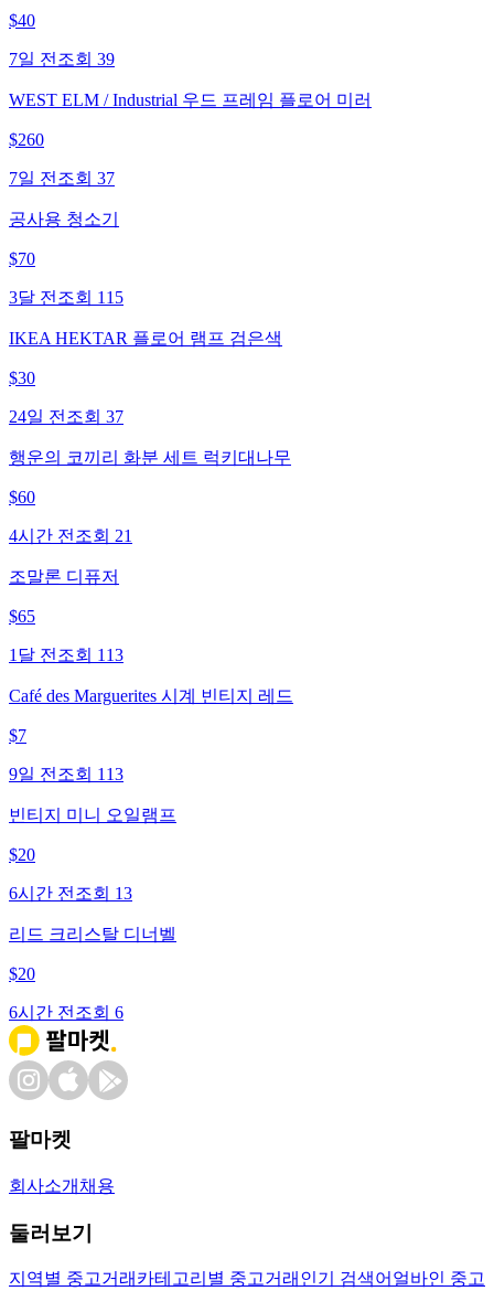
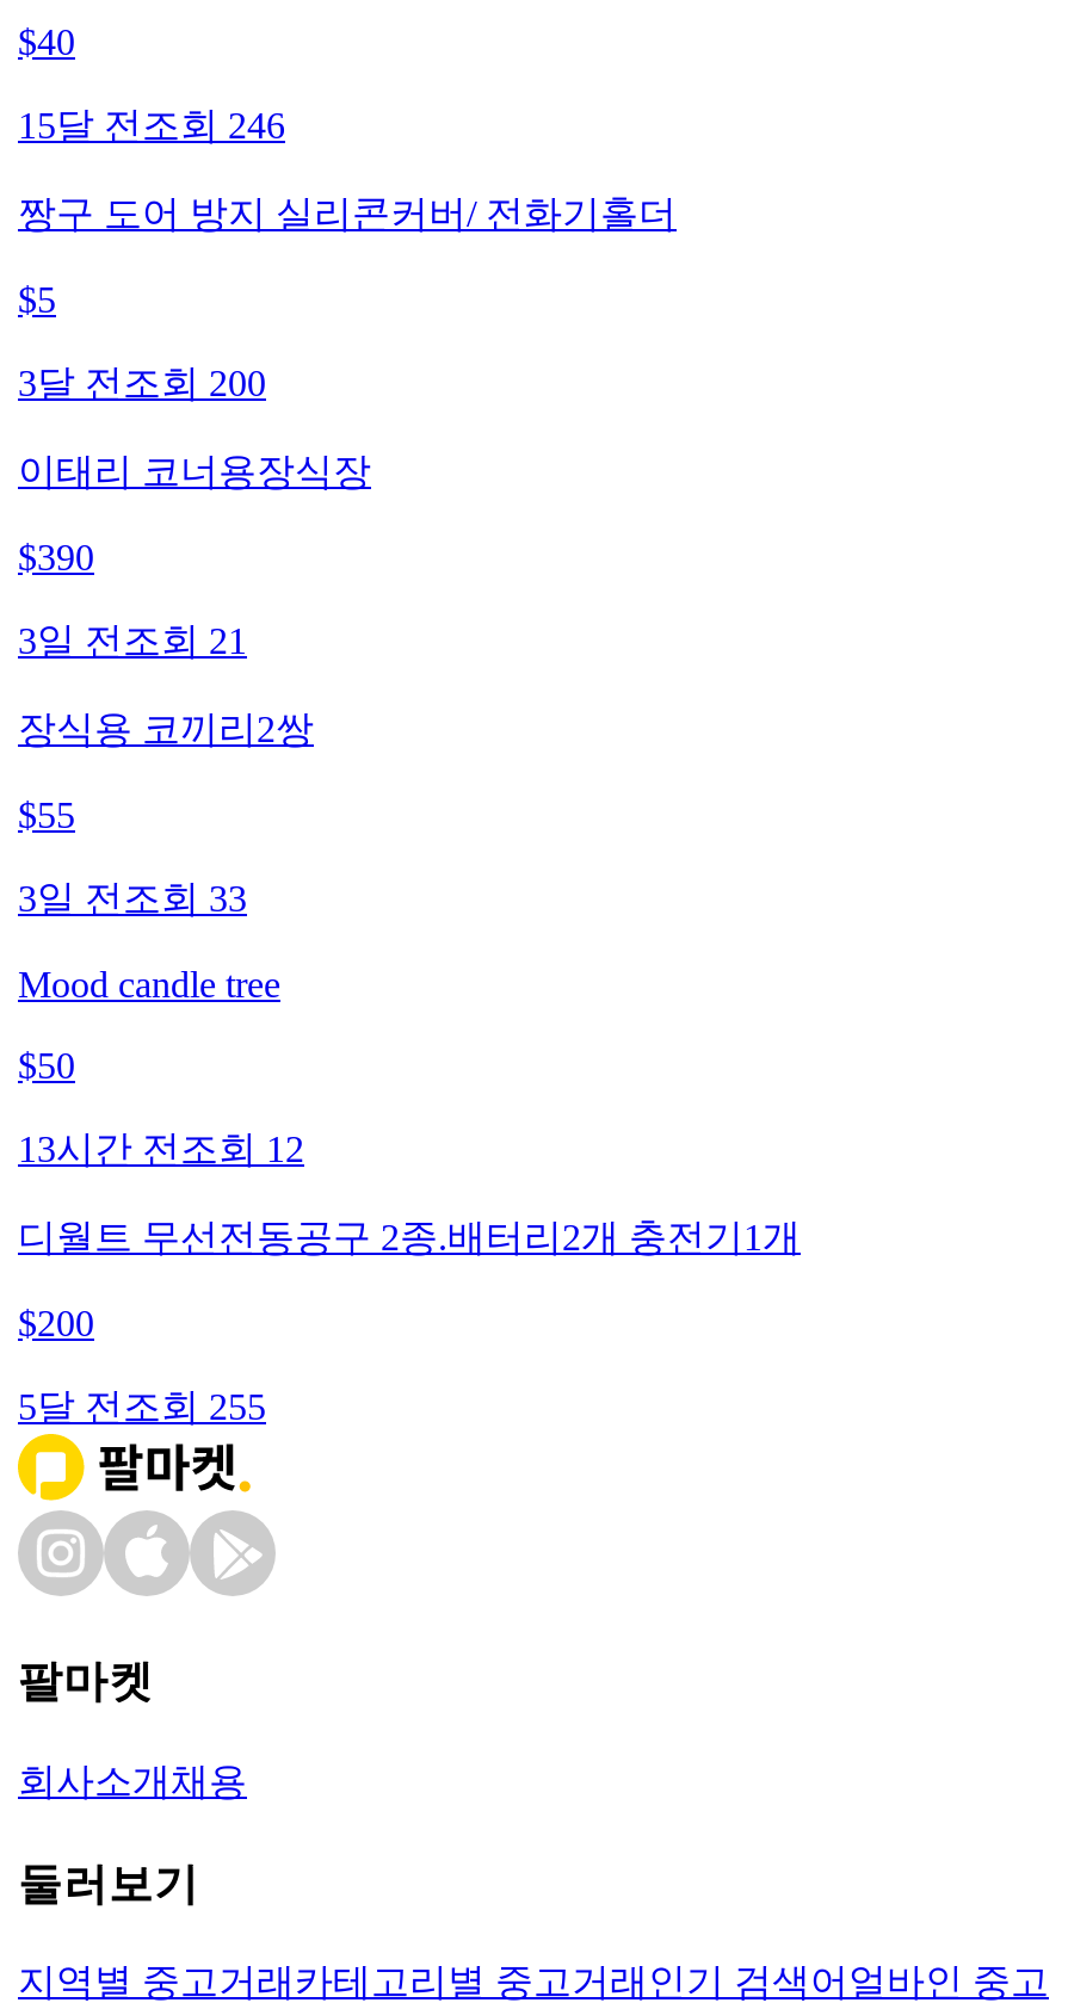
[9,50,372,1022] 7일 전 조회 39 | WEST ELM / Industrial 우드 프레임 플로어 미러 | $260 | 7일 전 조회 37 | 공사용 청소기 | $70 | 3달 전 조회 115 | IKEA HEKTAR 플로어 램프 검은색 | $30 | 24일 전 조회 37 | 행운의 코끼리 화분 세트 럭키대나무 | $60 | 4시간 전 조회 21 | 조말론 디퓨저 | $65 | 1달 전 조회 113 | Café des Marguerites 시계 빈티지 레드 | $7 | 9일 전 조회 113 | 빈티지 미니 오일램프 | $20 | 6시간 전 조회 13 | 리드 크리스탈 디너벨 | $20 | 6시간 전 조회 6 -> [18,106,801,1428] 15달 전 조회 246 | 짱구 도어 방지 실리콘커버/ 전화기홀더 | $5 | 3달 전 조회 200 | 이태리 코너용장식장 | $390 | 3일 전 조회 21 | 장식용 코끼리2쌍 | $55 | 3일 전 조회 33 | Mood candle tree | $50 | 13시간 전 조회 12 | 디월트 무선전동공구 2종.배터리2개 충전기1개 | $200 | 5달 전 조회 255

